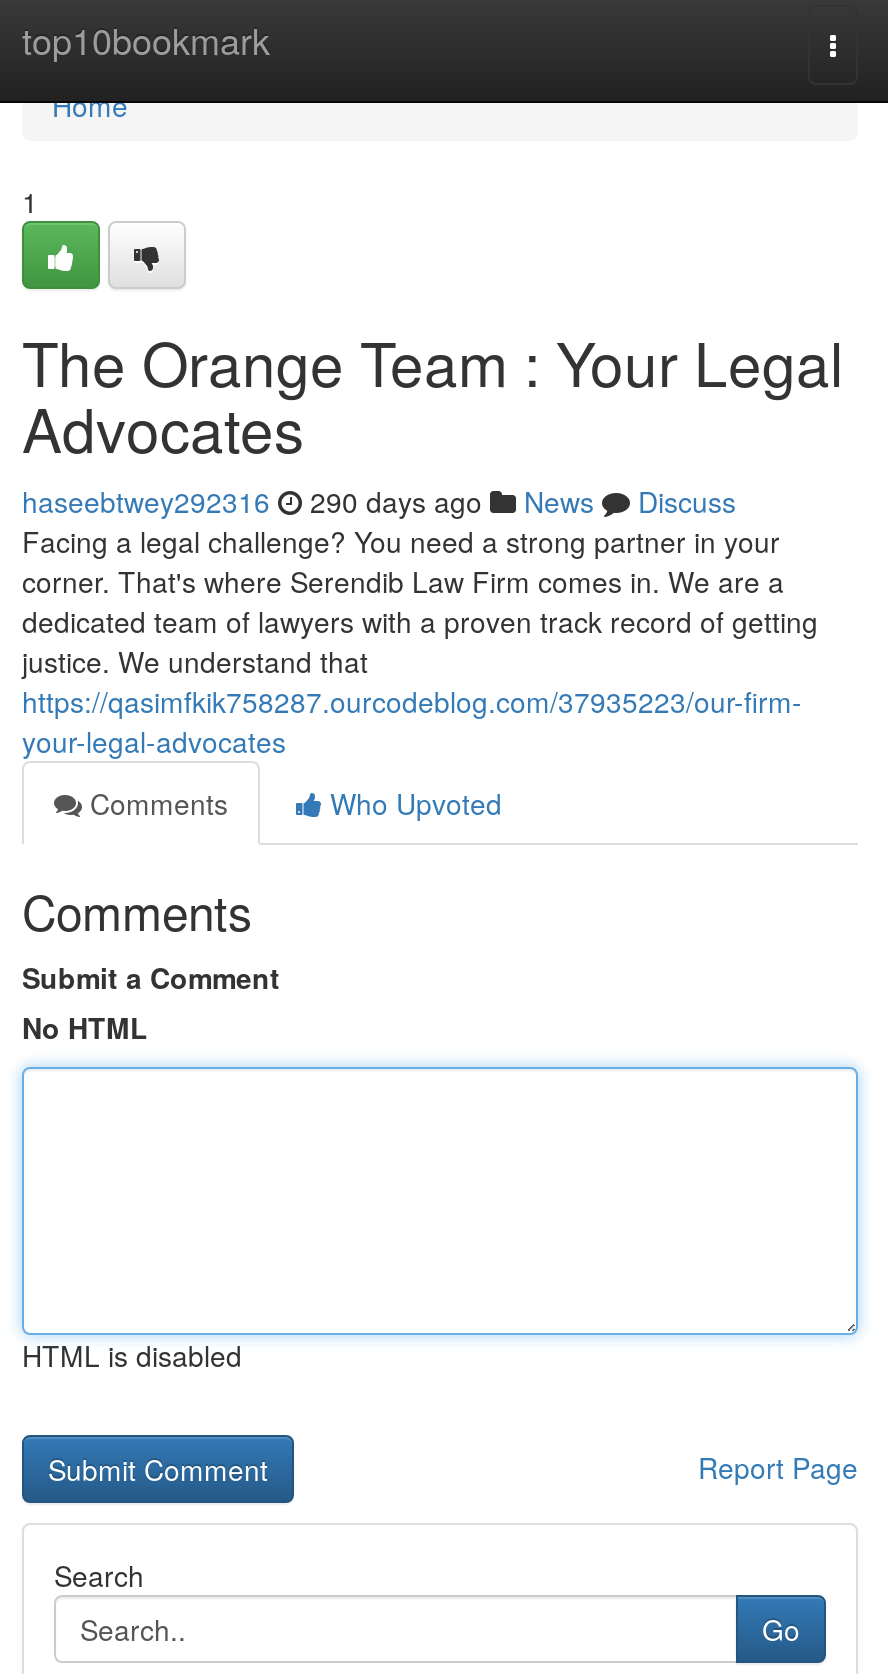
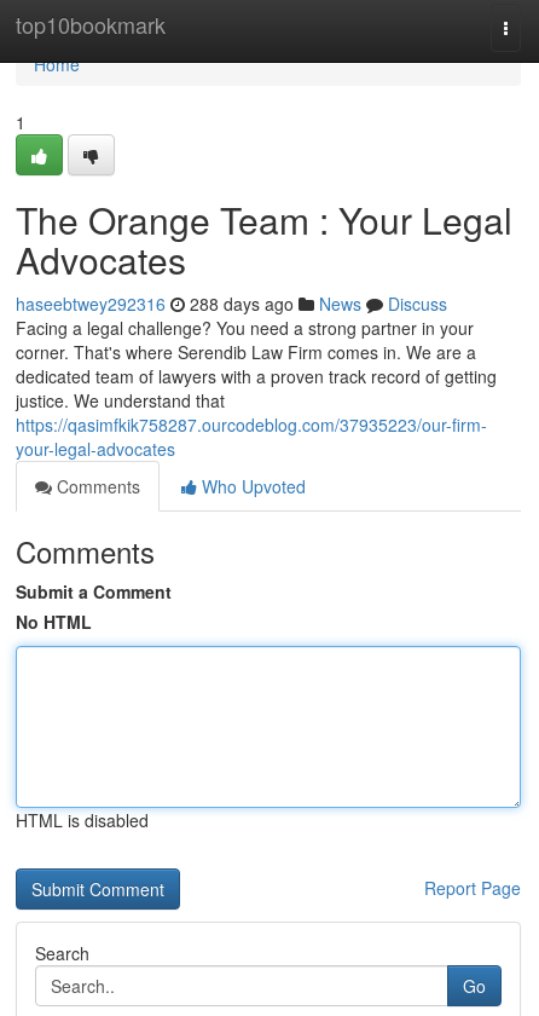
[22,481,736,521] haseebtwey292316 290 days ago News Discuss -> [16,291,447,316] haseebtwey292316 288 days ago News Discuss

